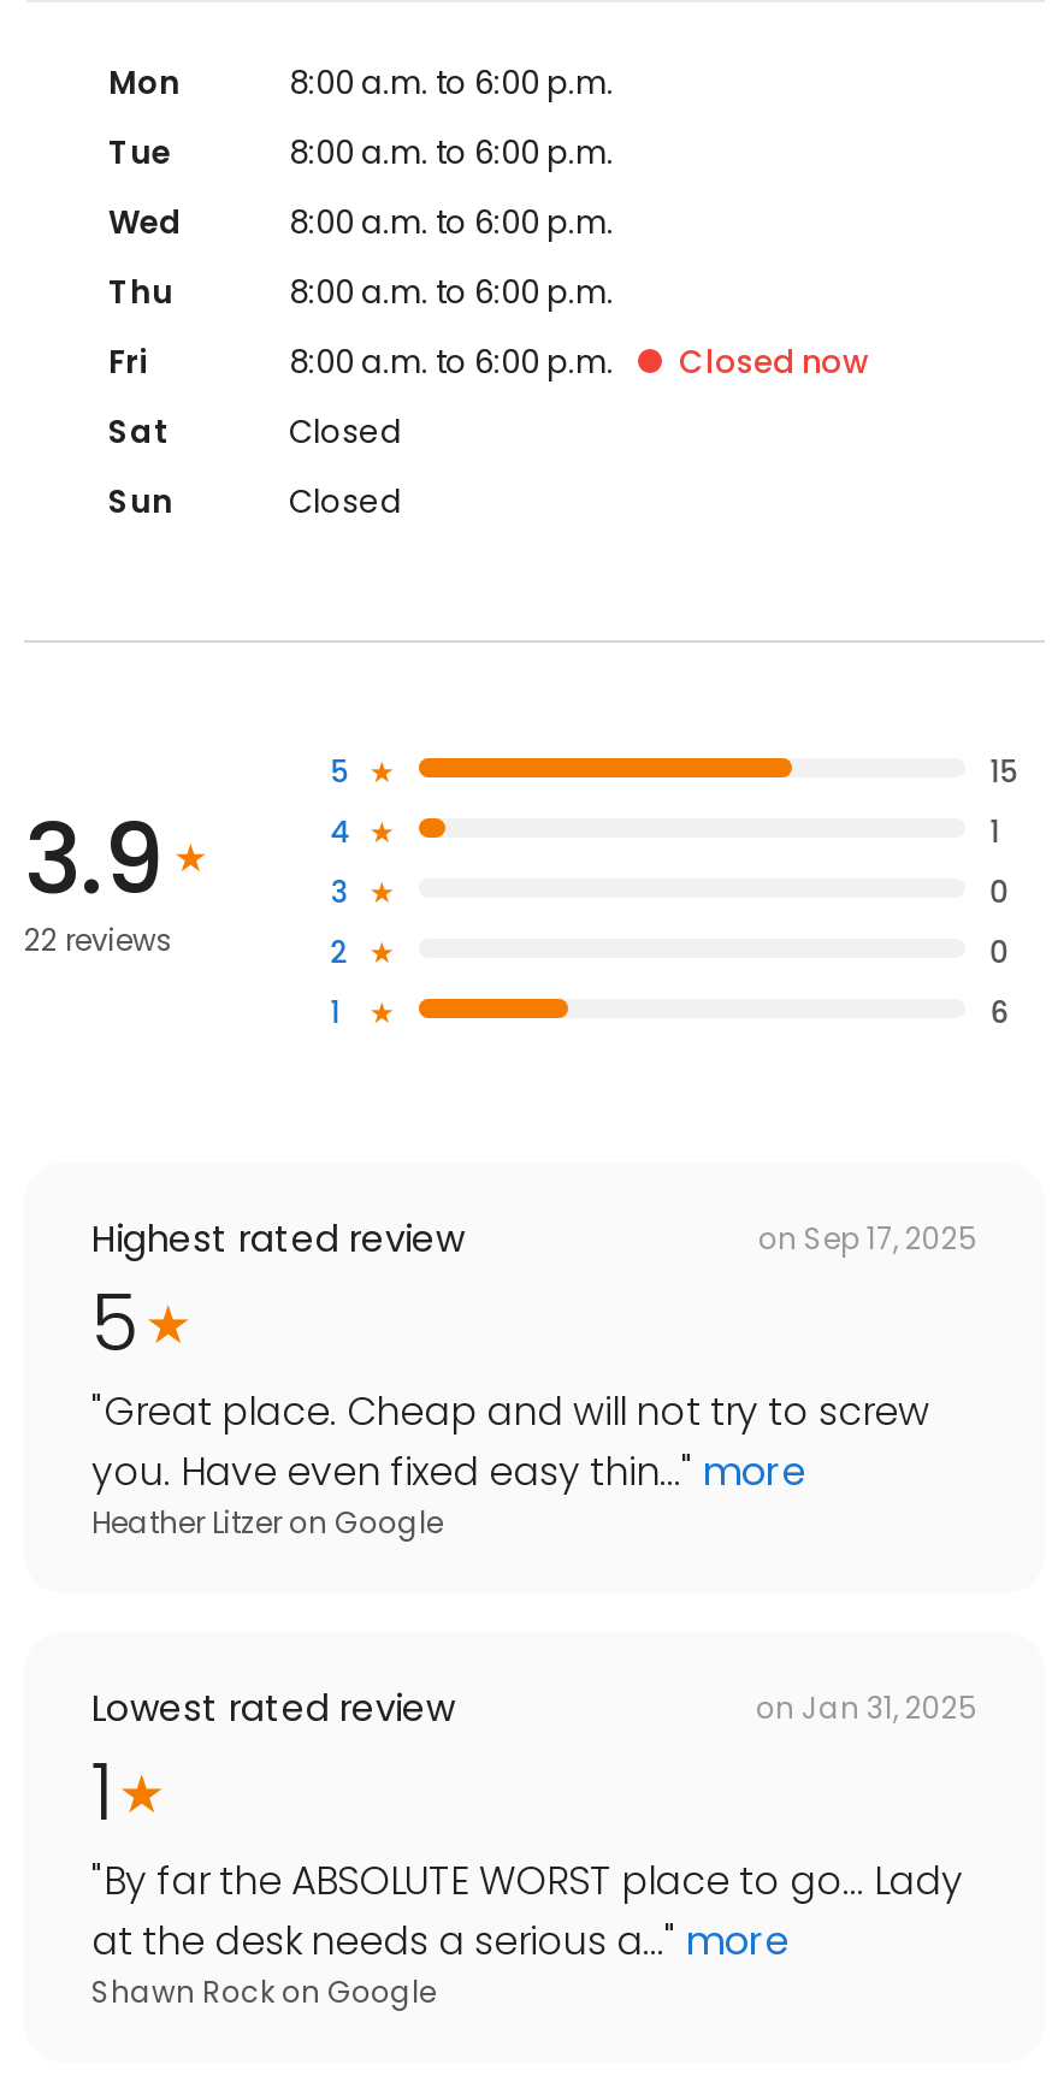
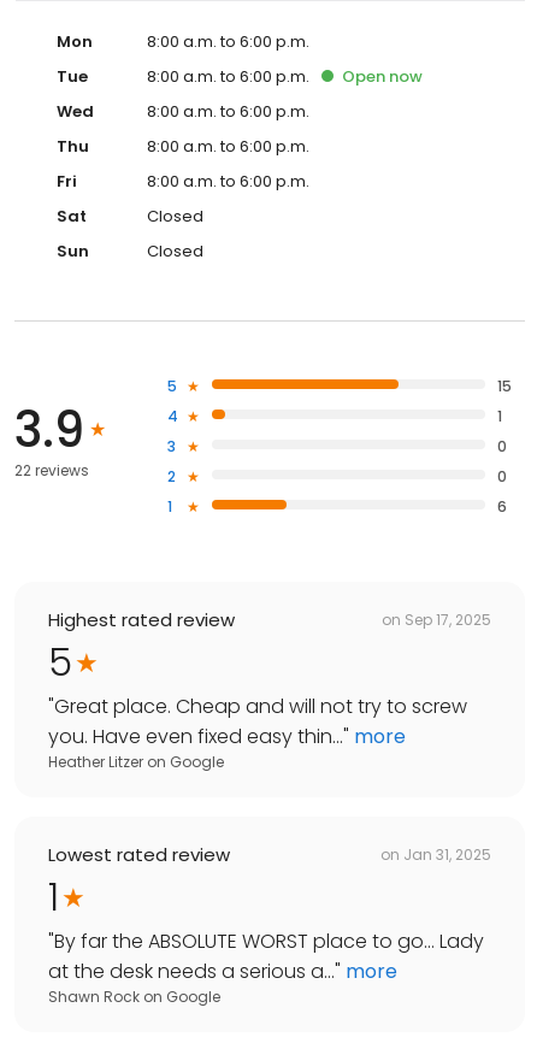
none -> [342,65,423,88] Open now
[679,340,869,386] Closed now -> none

